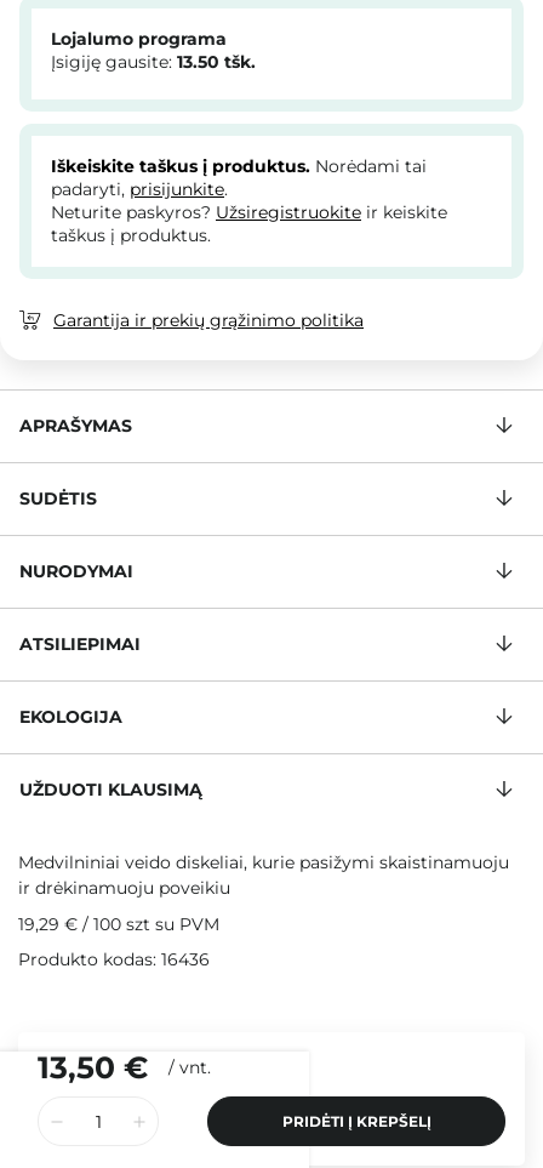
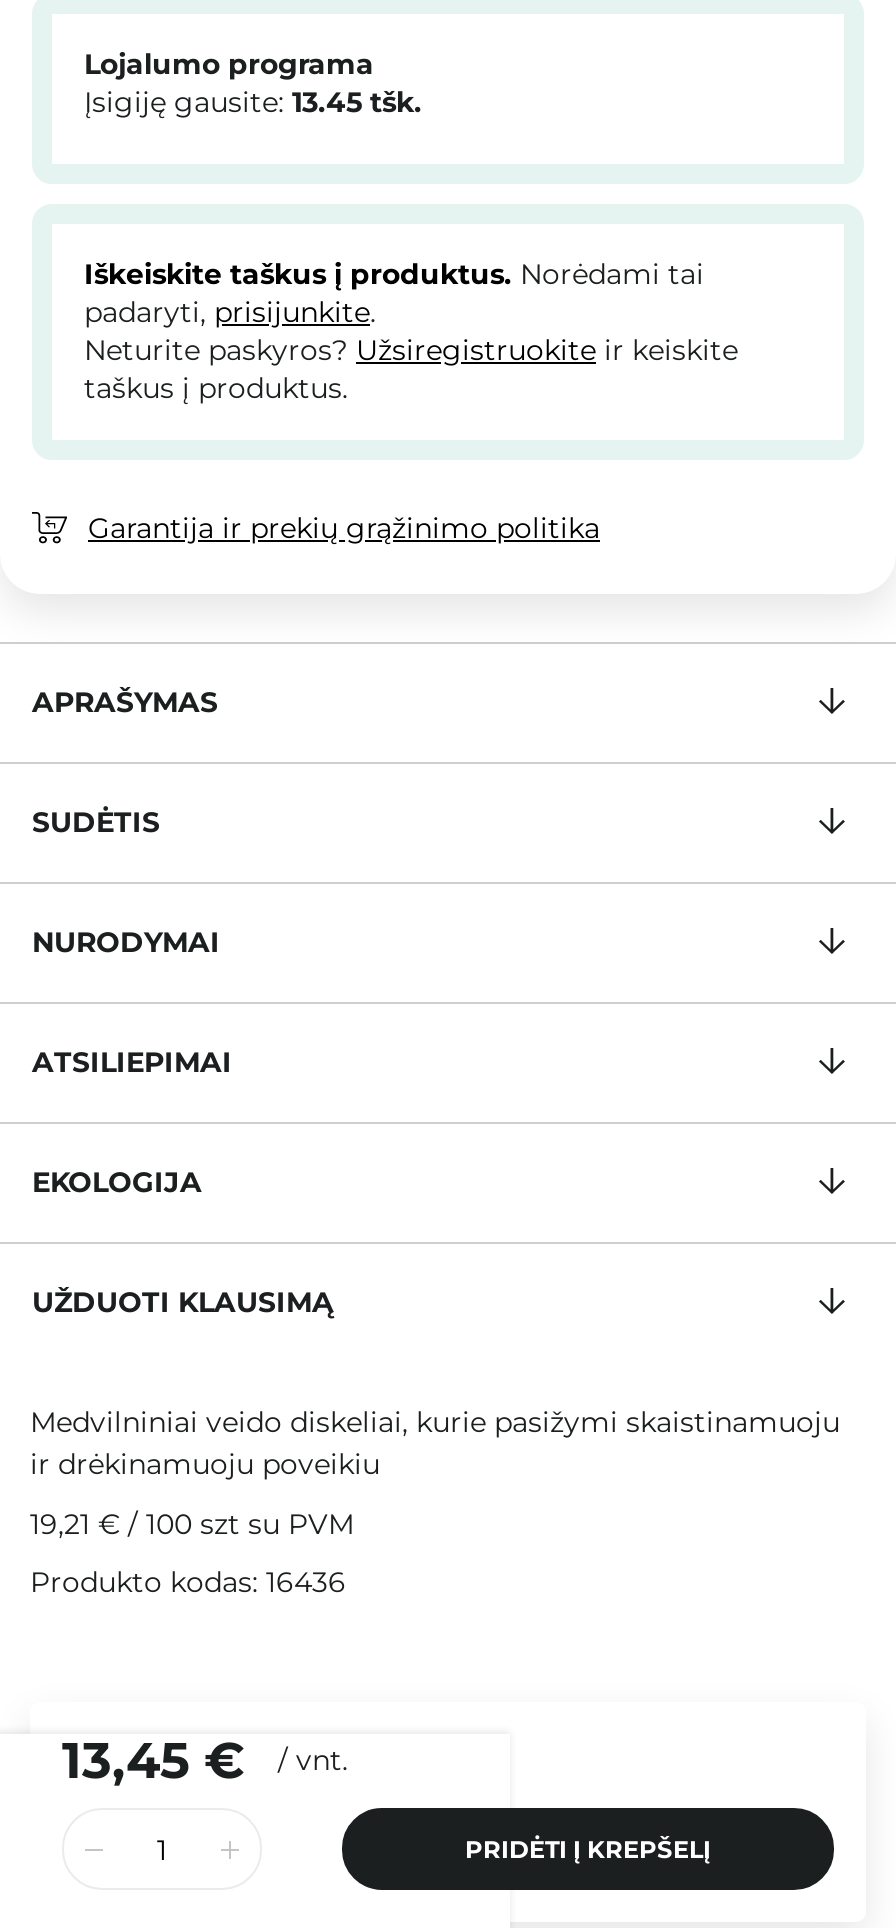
[51,52,256,73] Įsigiję gausite: 13.50 tšk. -> [84,85,422,121] Įsigiję gausite: 13.45 tšk.
[18,914,219,936] 19,29 €/ 100 szt su PVM -> [30,1507,354,1543] 19,21 €/ 100 szt su PVM
[38,1050,211,1086] 13,50 € / vnt. -> [62,1731,348,1791] 13,45 € / vnt.

